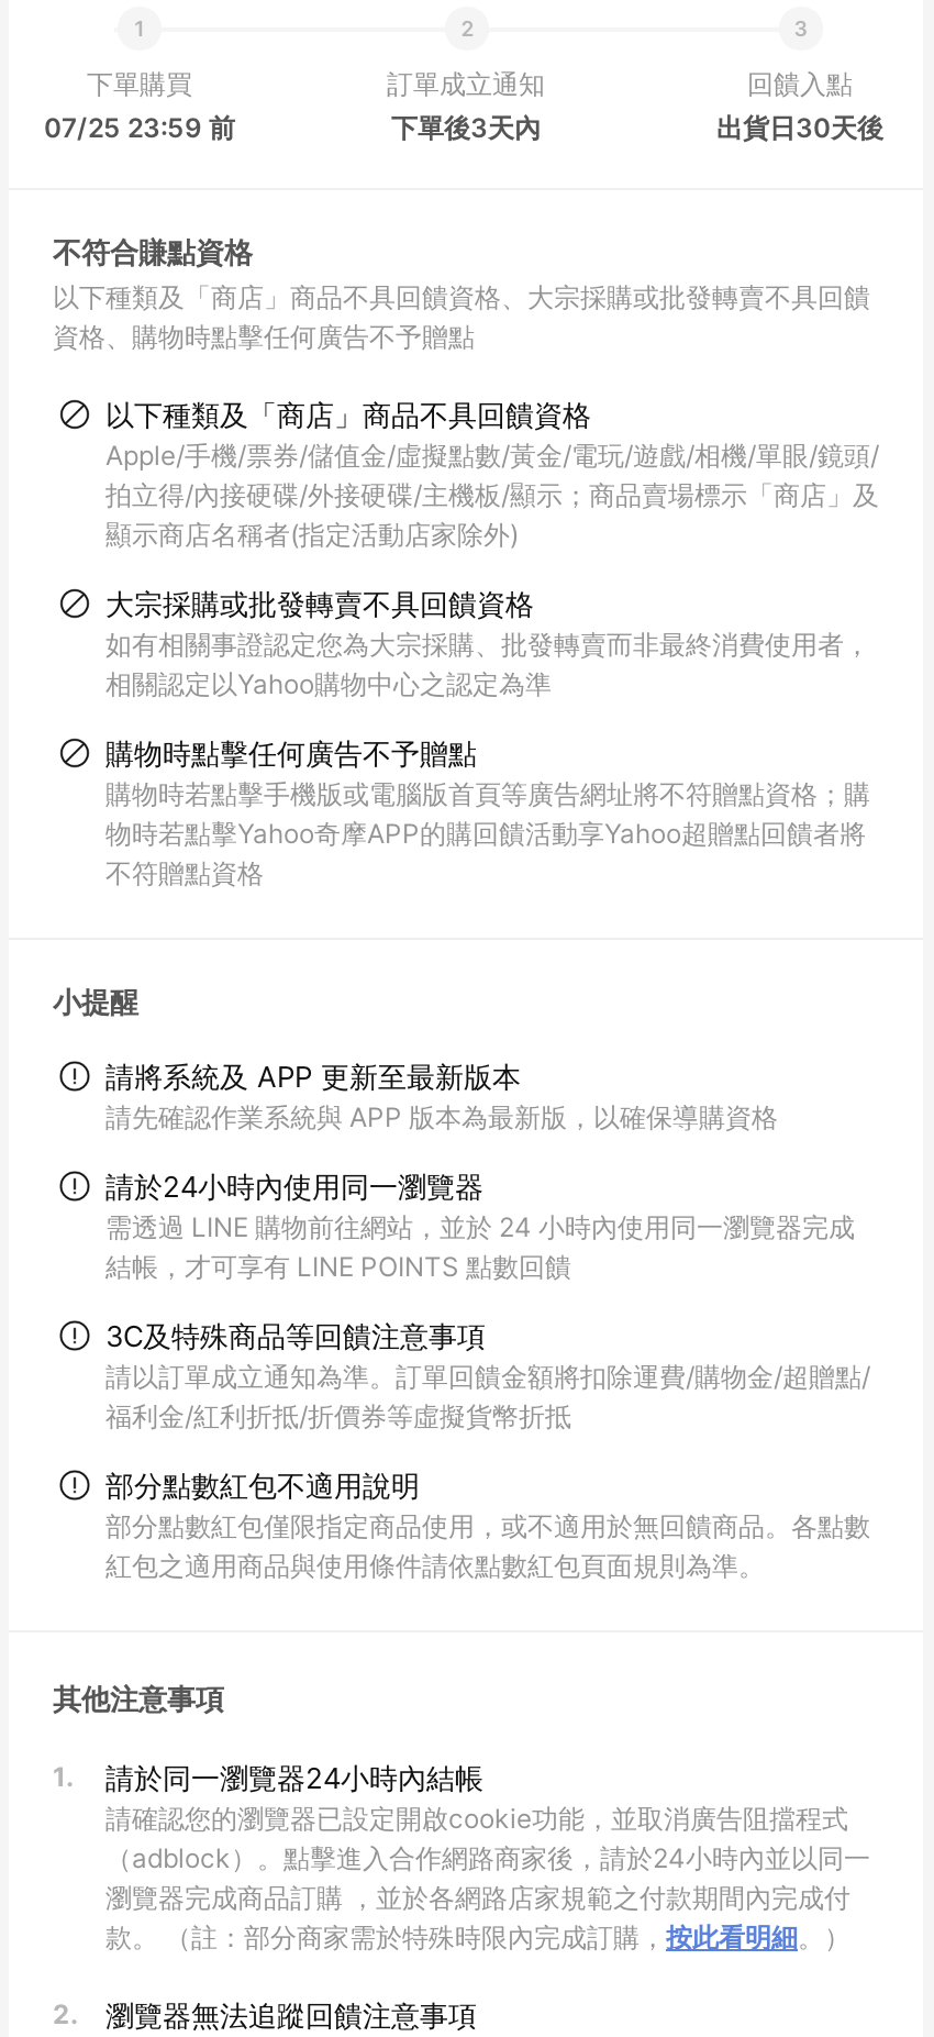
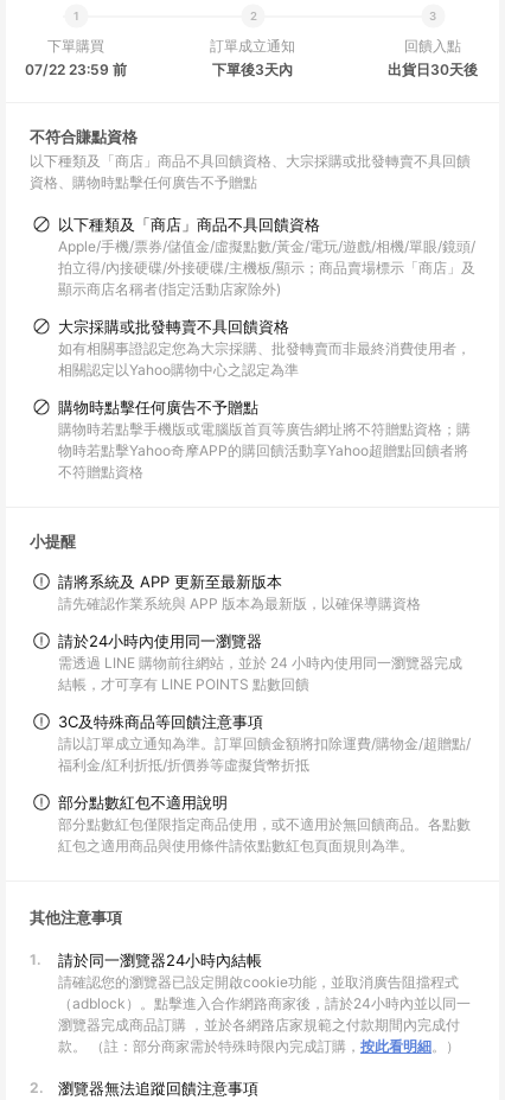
[44,111,235,144] 07/25 23:59 前 -> [25,61,127,78] 07/22 23:59 前

